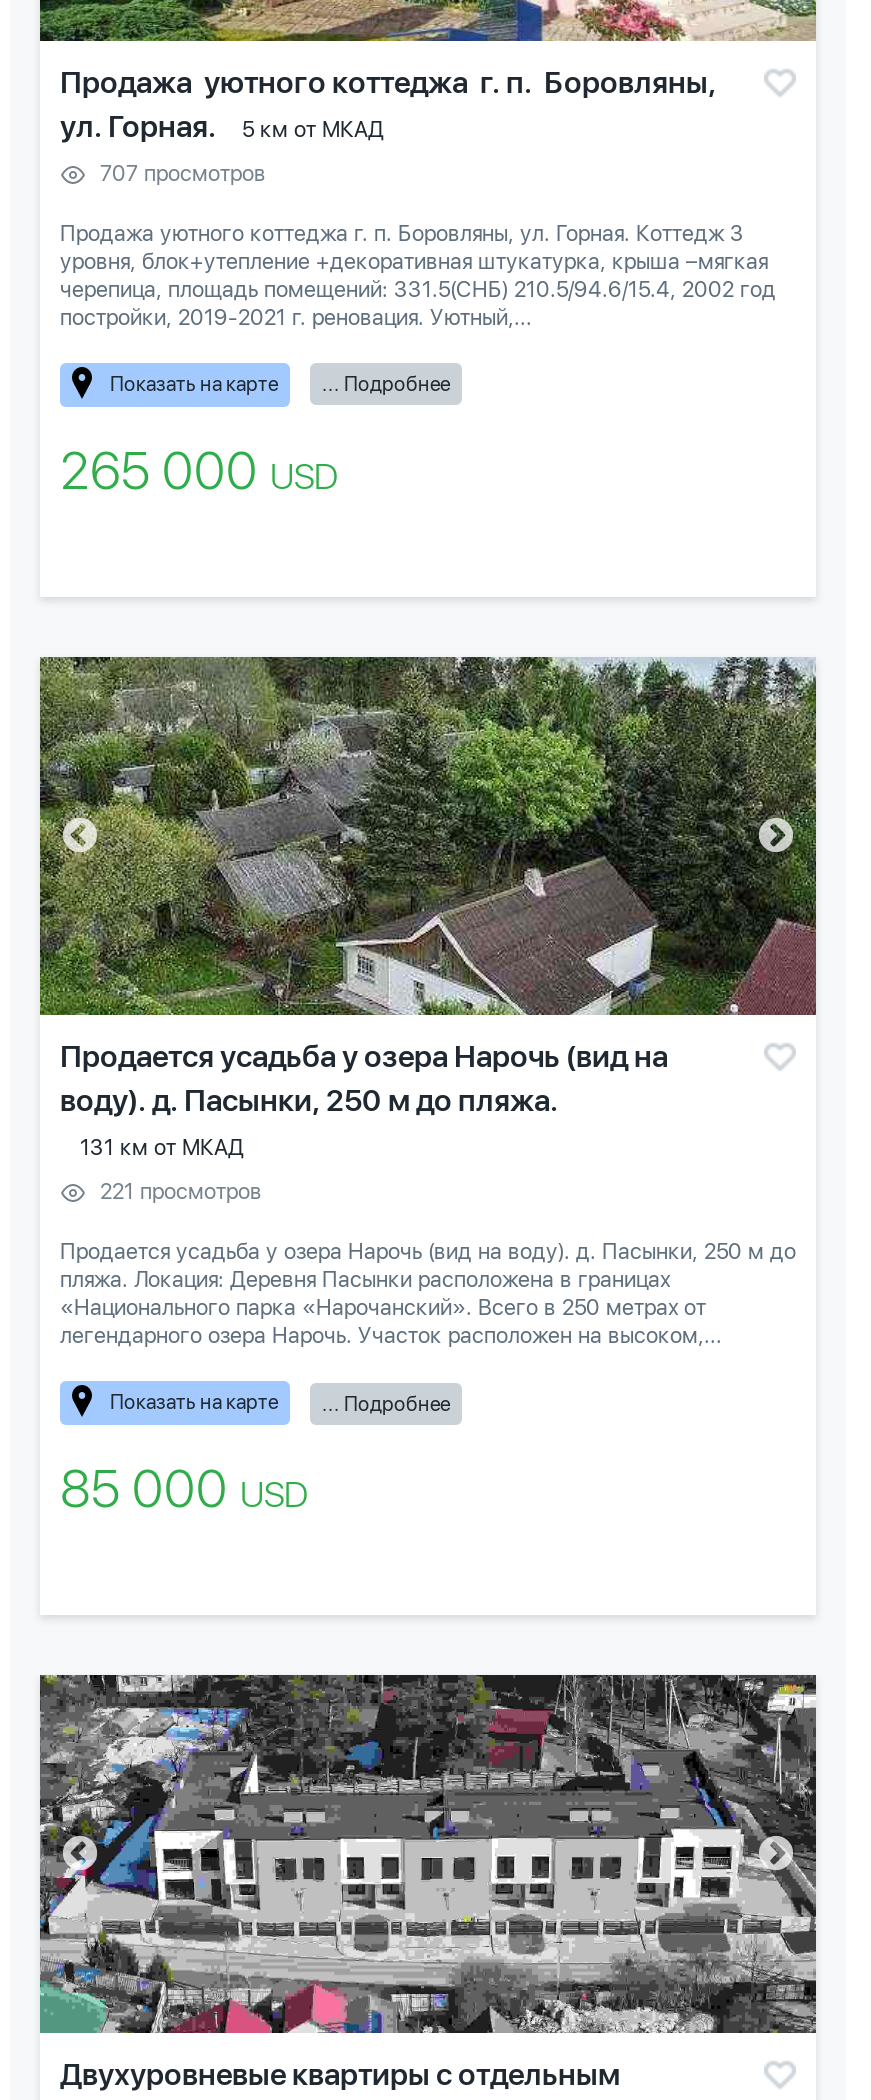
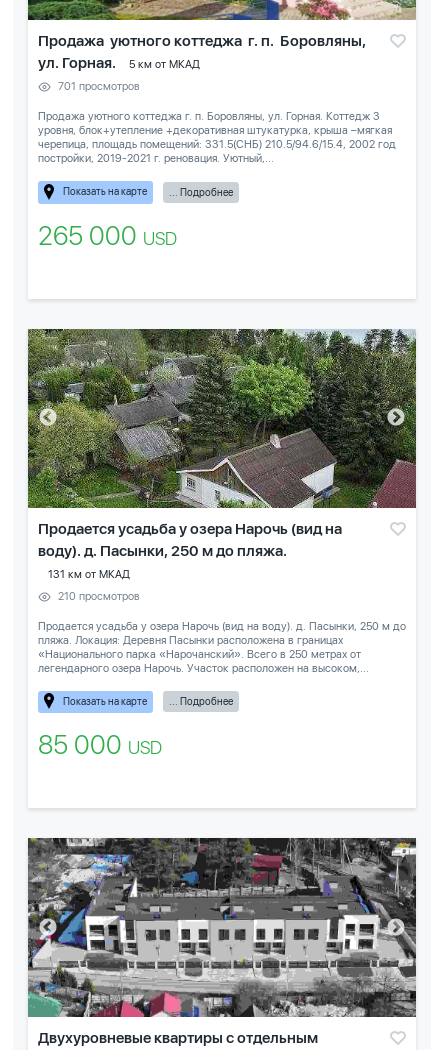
[94,161,266,187] 707 просмотров -> [55,80,140,93] 701 просмотров
[94,1179,262,1205] 221 просмотров -> [55,590,140,603] 210 просмотров

